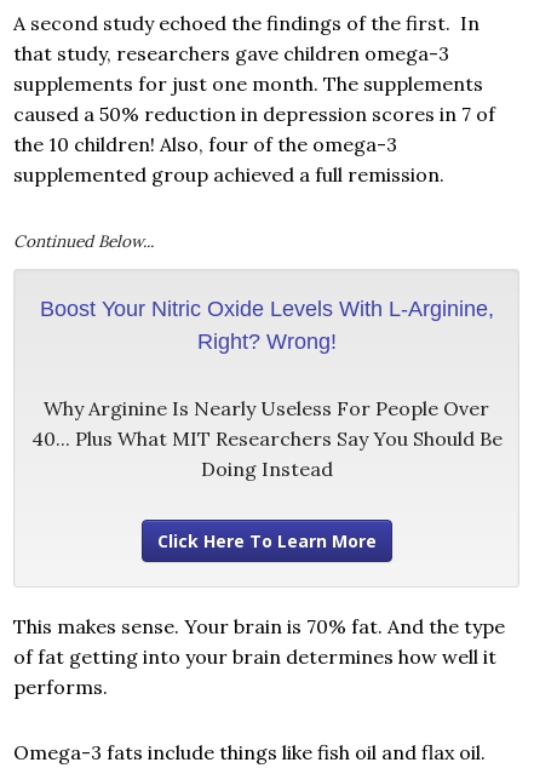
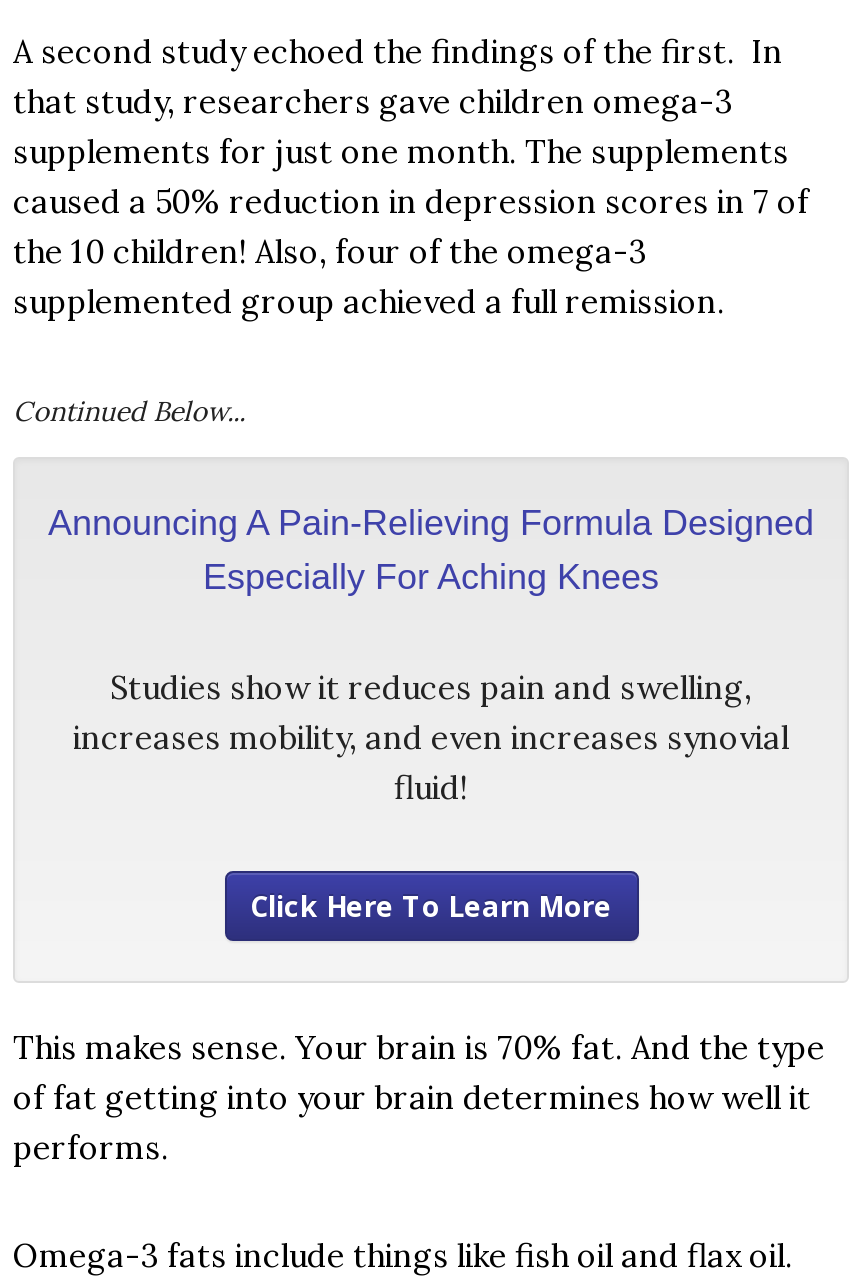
[39,297,493,354] Boost Your Nitric Oxide Levels With L-Arginine, | Right? Wrong! -> [48,504,814,598] Announcing A Pain-Relieving Formula Designed | Especially For Aching Knees
[31,397,502,481] Why Arginine Is Nearly Useless For People Over | 40... Plus What MIT Researchers Say You Should Be | Doing Instead -> [73,668,789,808] Studies show it reduces pain and swelling, | increases mobility, and even increases synovial | fluid!

